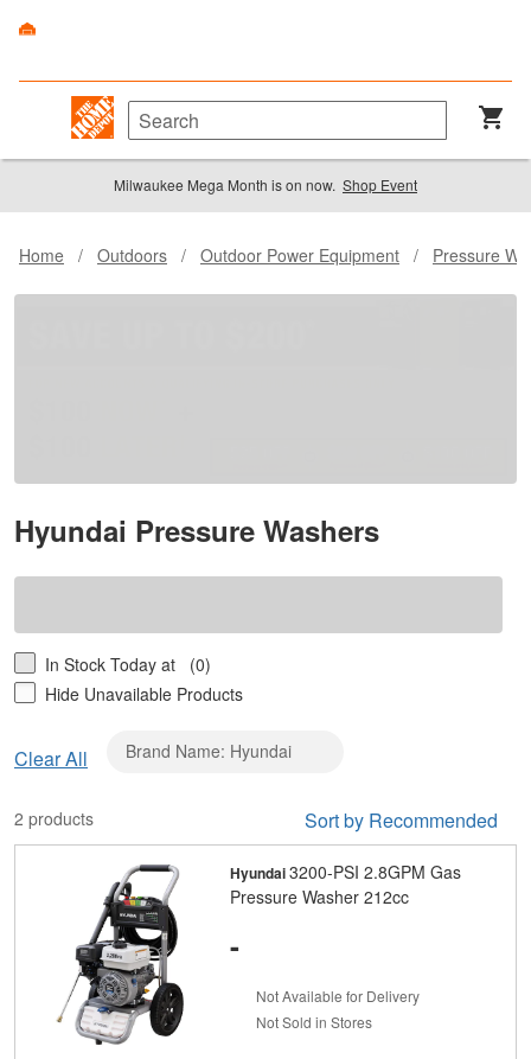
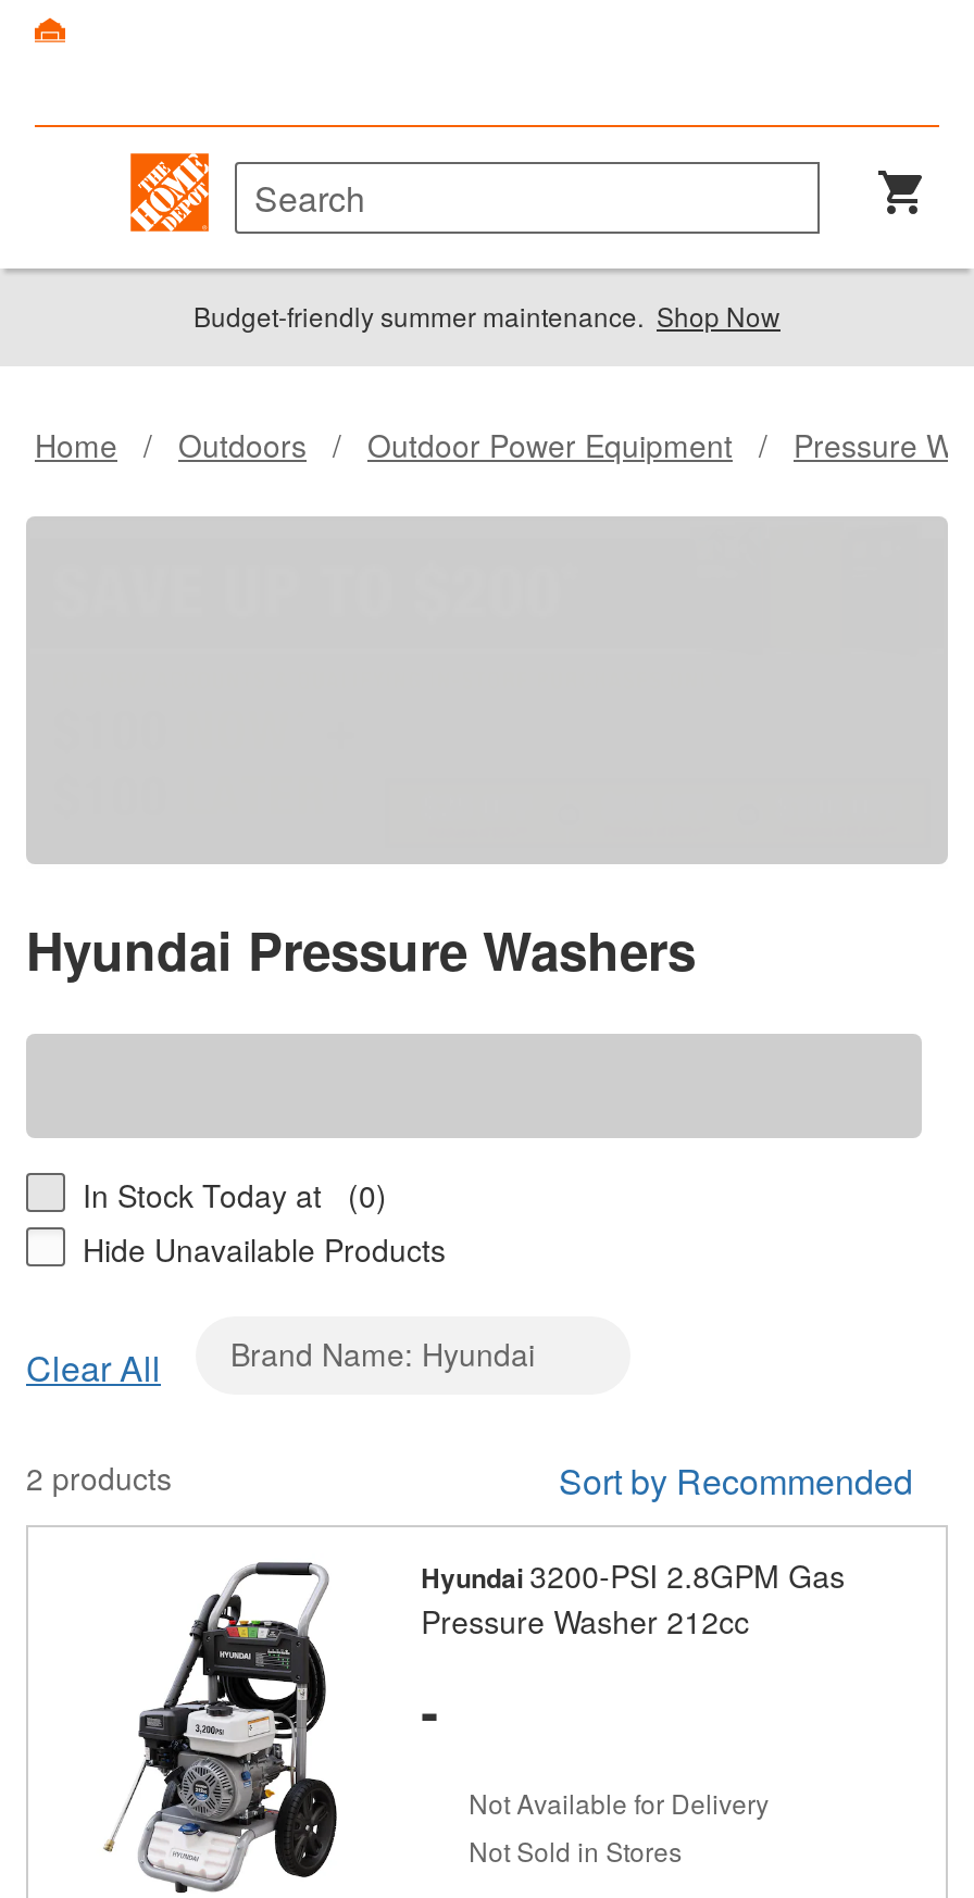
[114,175,417,195] Milwaukee Mega Month is on now. Shop Event -> [193,298,781,335] Budget-friendly summer maintenance. Shop Now

